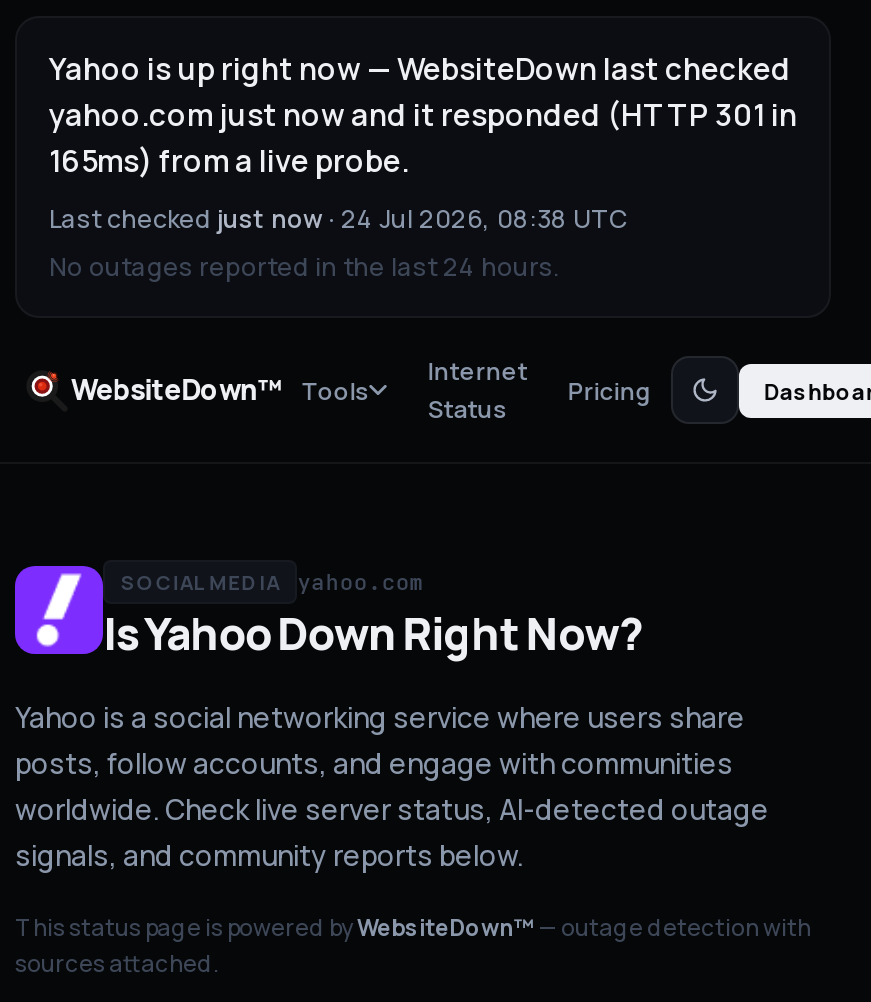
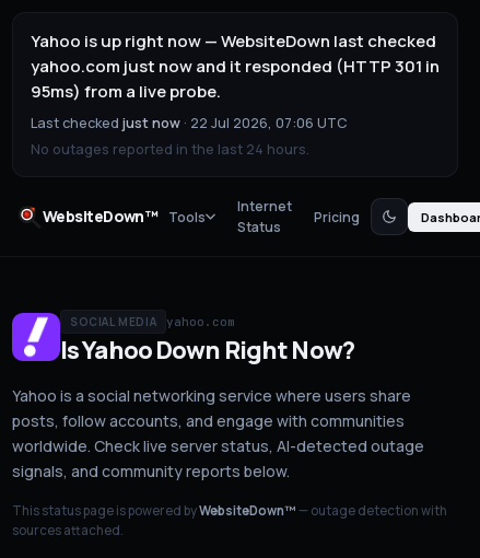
[49,140,409,182] 165ms) from a live probe. -> [31,80,221,103] 95ms) from a live probe.
[49,202,627,236] Last checked just now · 24 Jul 2026, 08:38 UTC -> [31,114,347,132] Last checked just now · 22 Jul 2026, 07:06 UTC

